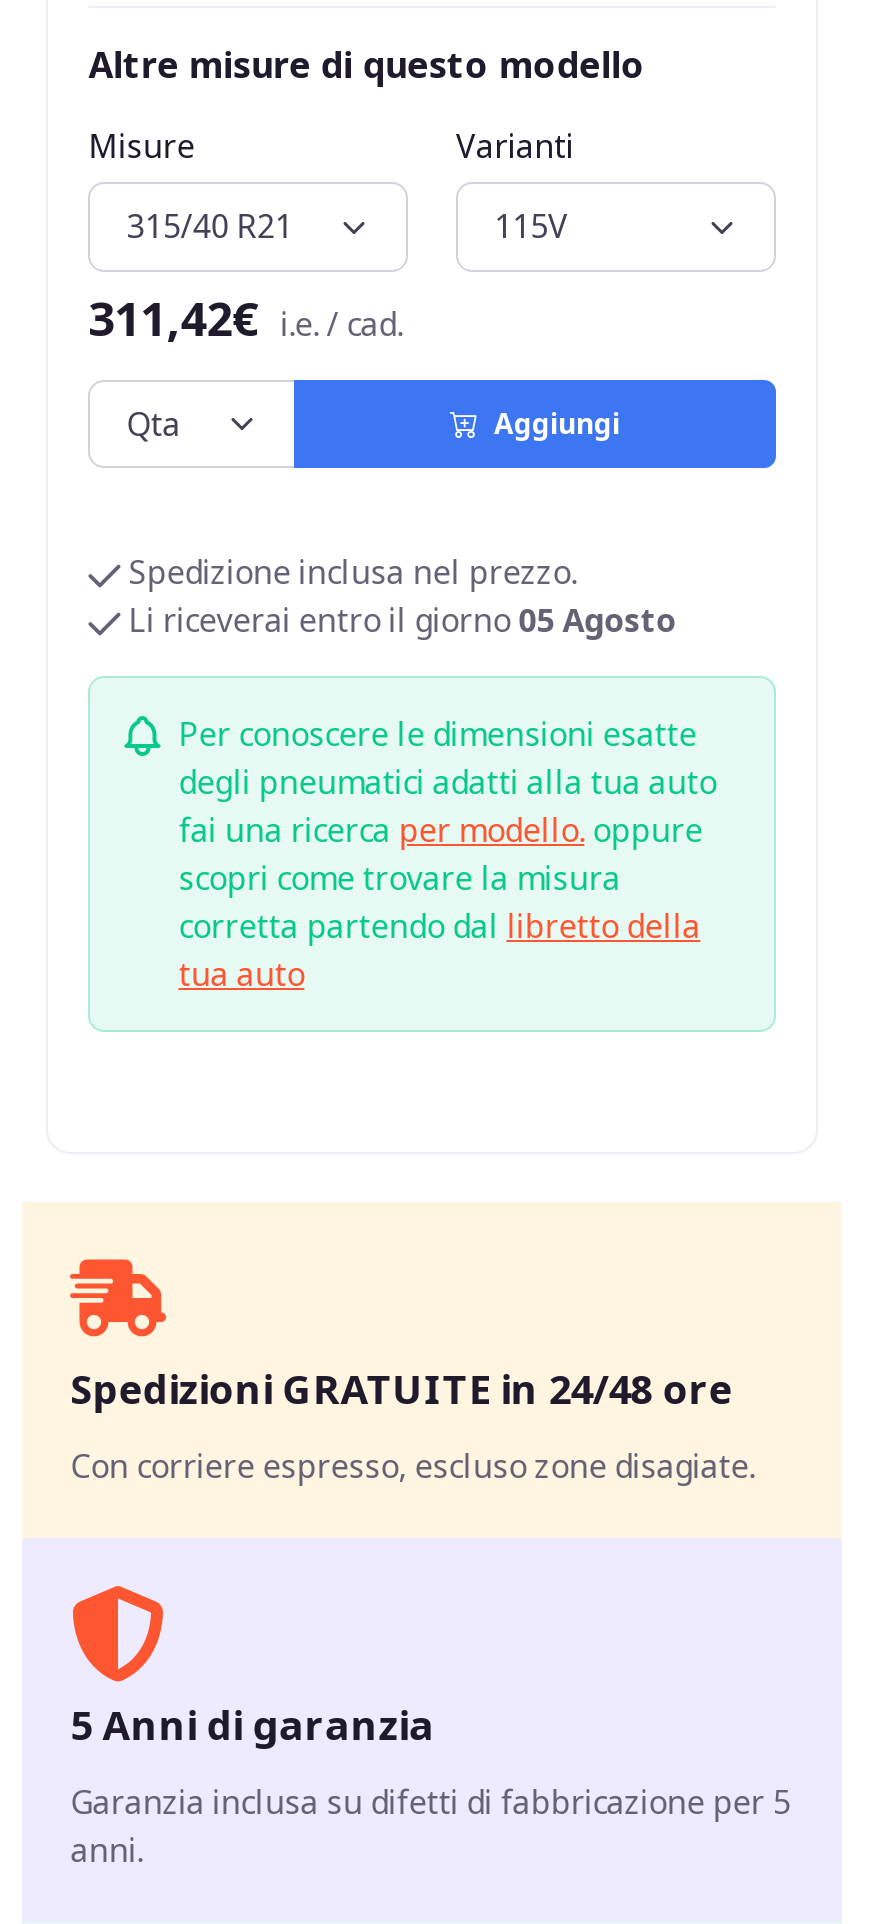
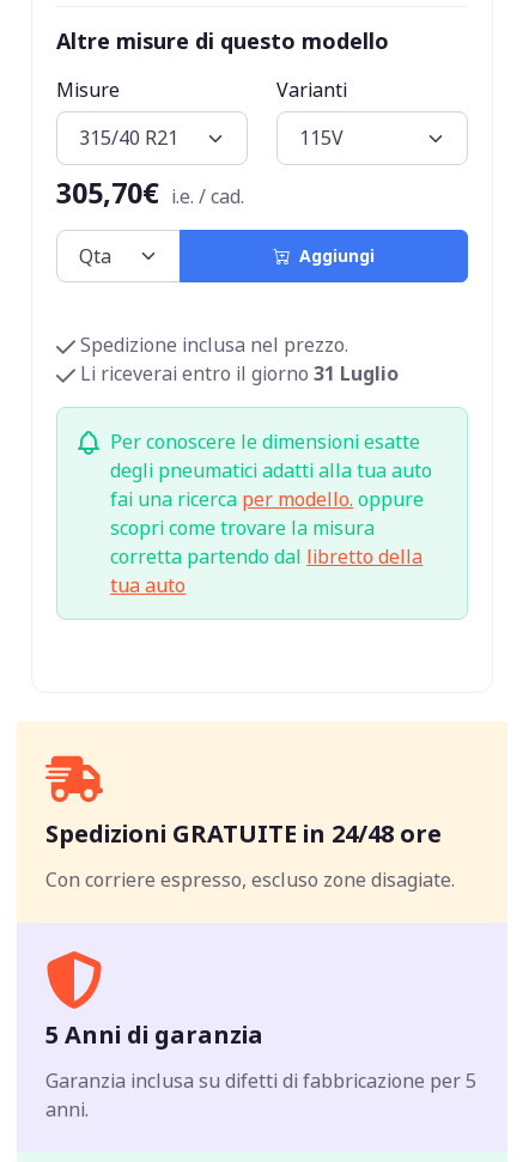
[88,285,402,349] 311,42€ i.e. / cad. -> [56,173,244,211] 305,70€ i.e. / cad.
[120,598,676,642] Li riceverai entro il giorno 05 Agosto -> [76,360,399,386] Li riceverai entro il giorno 31 Luglio

